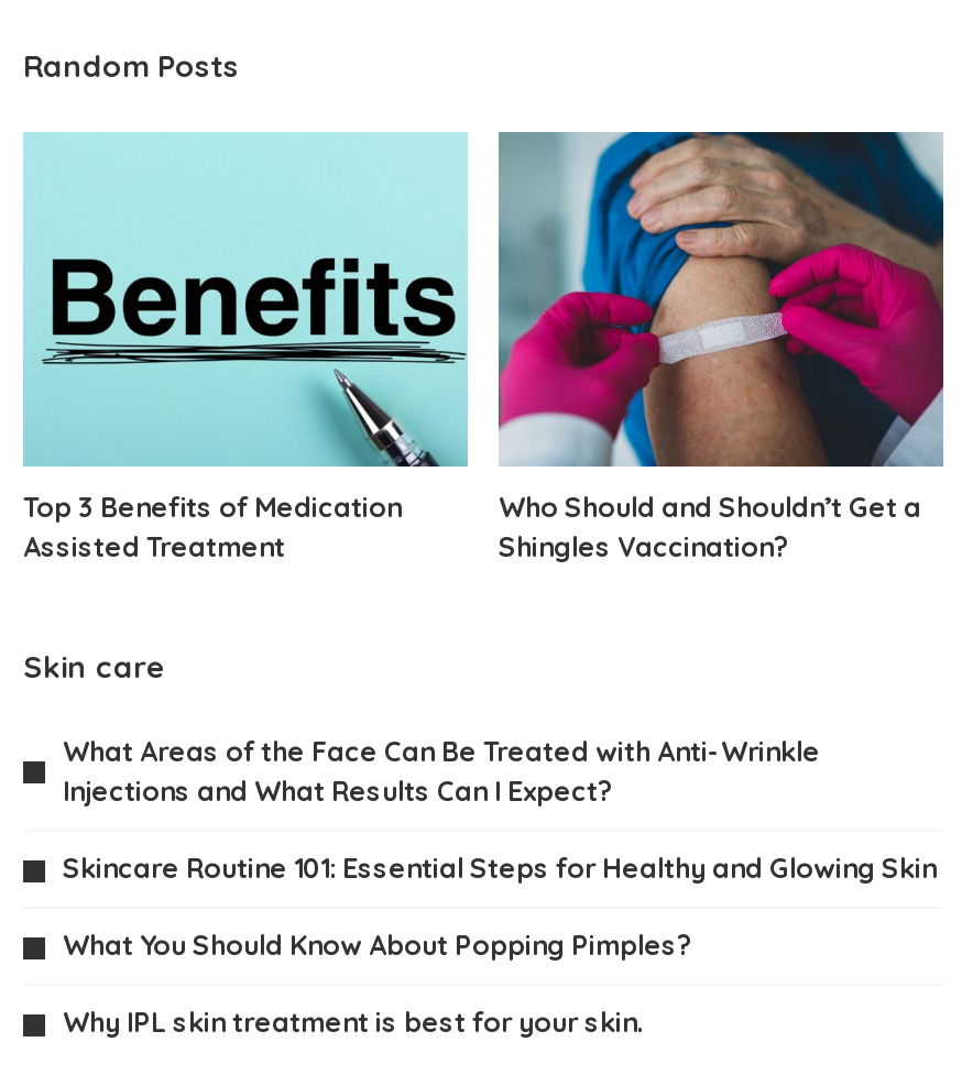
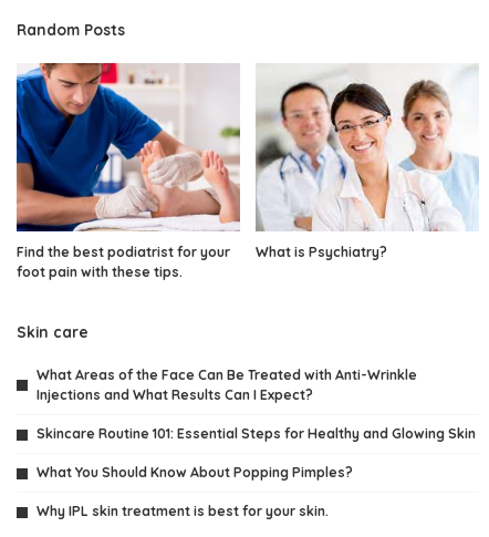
[23,132,468,563] [image] | Top 3 Benefits of Medication | Assisted Treatment -> [15,62,241,280] [image] | Find the best podiatrist for your | foot pain with these tips.
[499,130,945,563] [image] | Who Should and Shouldn’t Get a | Shingles Vaccination? -> [256,63,479,260] [image] | What is Psychiatry?

